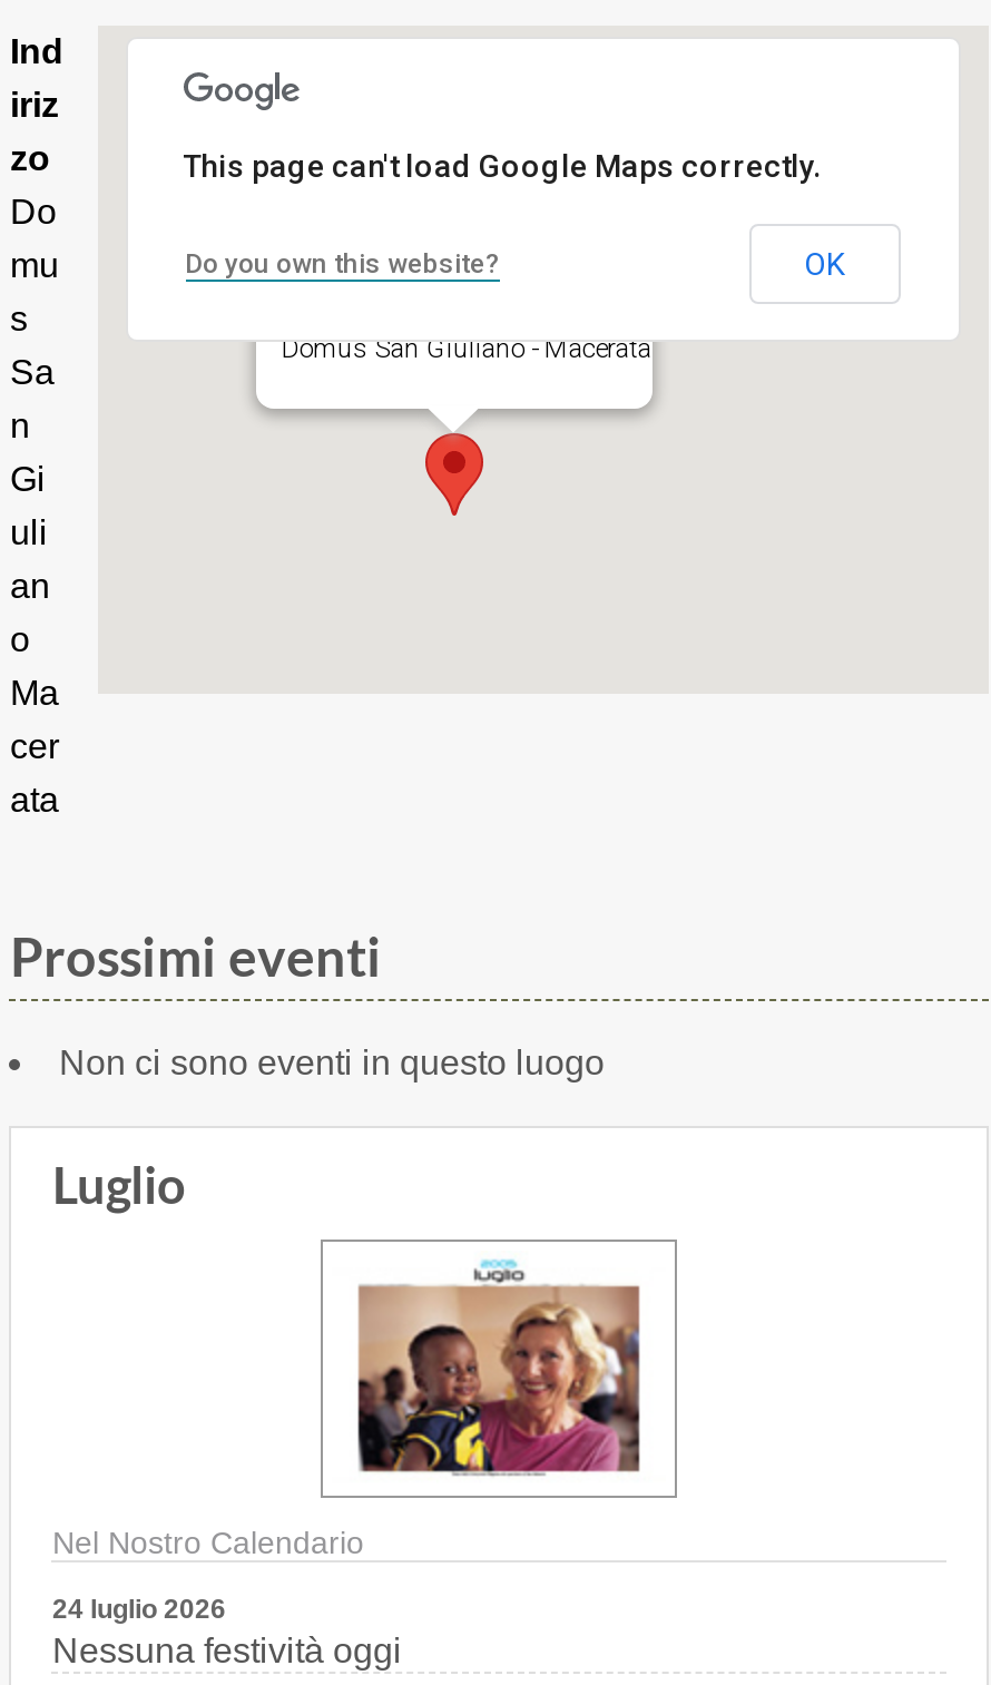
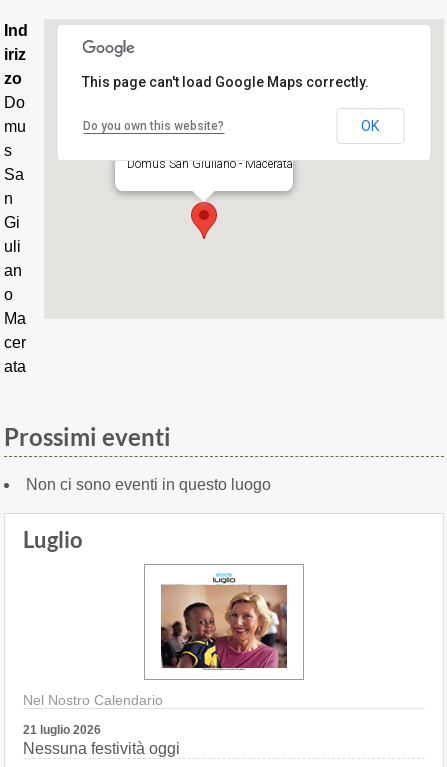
[52,1594,226,1625] 24 luglio 2026 -> [23,723,101,737] 21 luglio 2026

